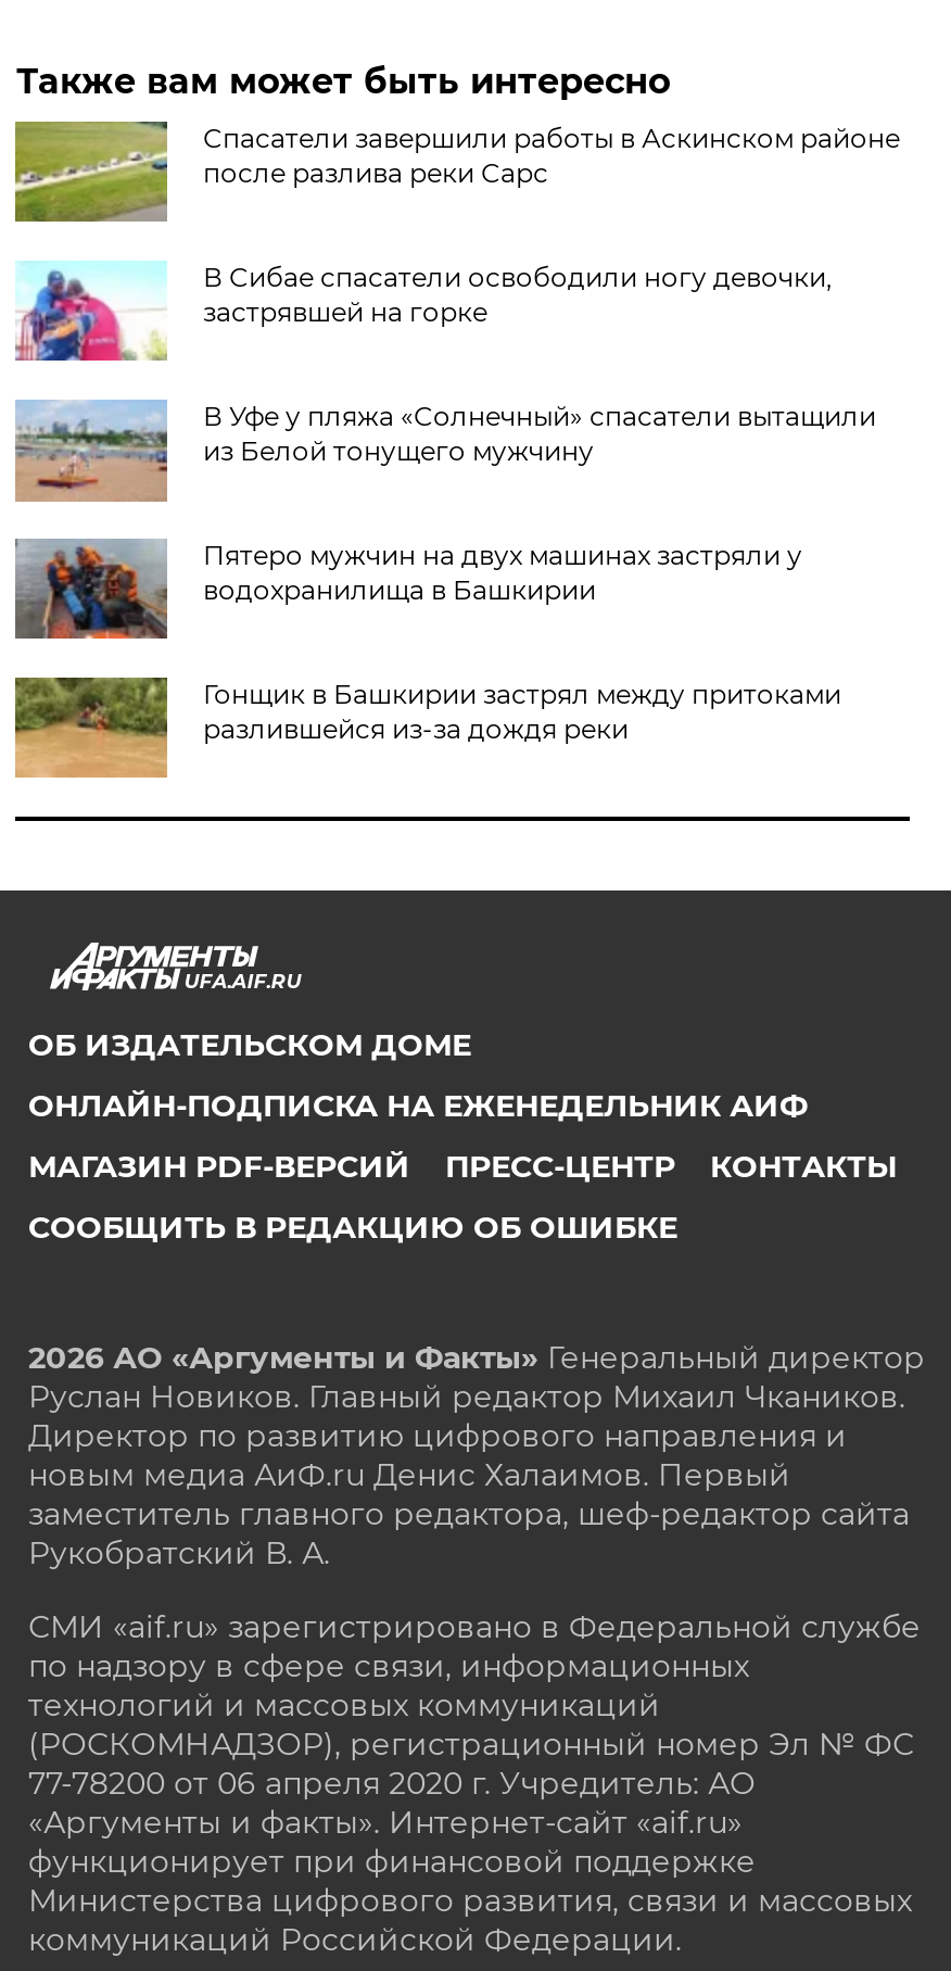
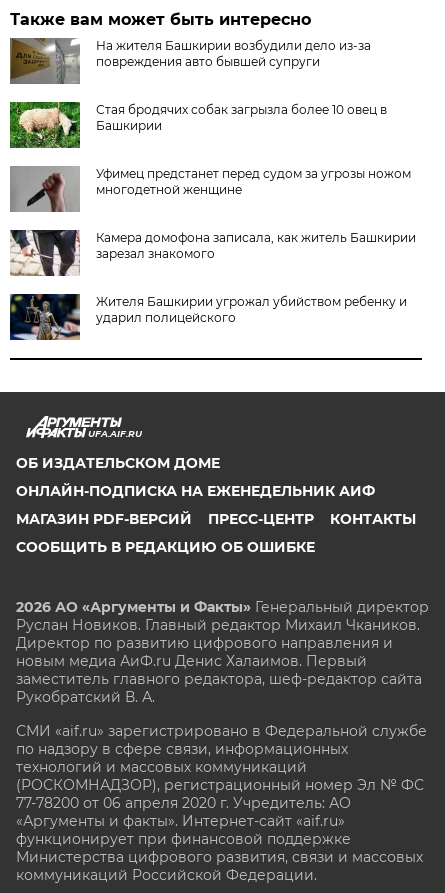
[15,119,900,222] [image] | Спасатели завершили работы в Аскинском районе | после разлива реки Сарс -> [10,38,371,84] [image] | На жителя Башкирии возбудили дело из-за | повреждения авто бывшей супруги
[15,260,832,363] [image] | В Сибае спасатели освободили ногу девочки, | застрявшей на горке -> [9,101,387,149] [image] | Стая бродячих собак загрызла более 10 овец в | Башкирии
[15,399,876,504] [image] | В Уфе у пляжа «Солнечный» спасатели вытащили | из Белой тонущего мужчину -> [10,166,411,213] [image] | Уфимец предстанет перед судом за угрозы ножом | многодетной женщине
[13,538,802,641] [image] | Пятеро мужчин на двух машинах застряли у | водохранилища в Башкирии -> [10,230,416,277] [image] | Камера домофона записала, как житель Башкирии | зарезал знакомого
[13,675,841,780] [image] | Гонщик в Башкирии застрял между притоками | разлившейся из-за дождя реки -> [9,293,407,341] [image] | Жителя Башкирии угрожал убийством ребенку и | ударил полицейского

